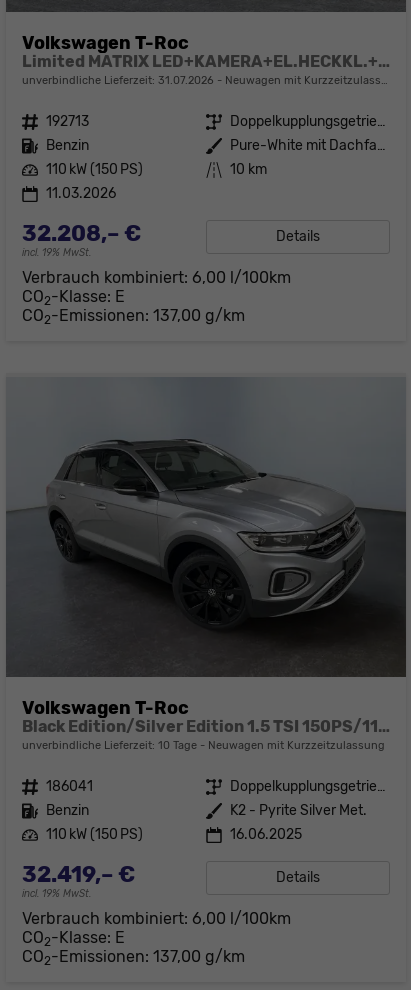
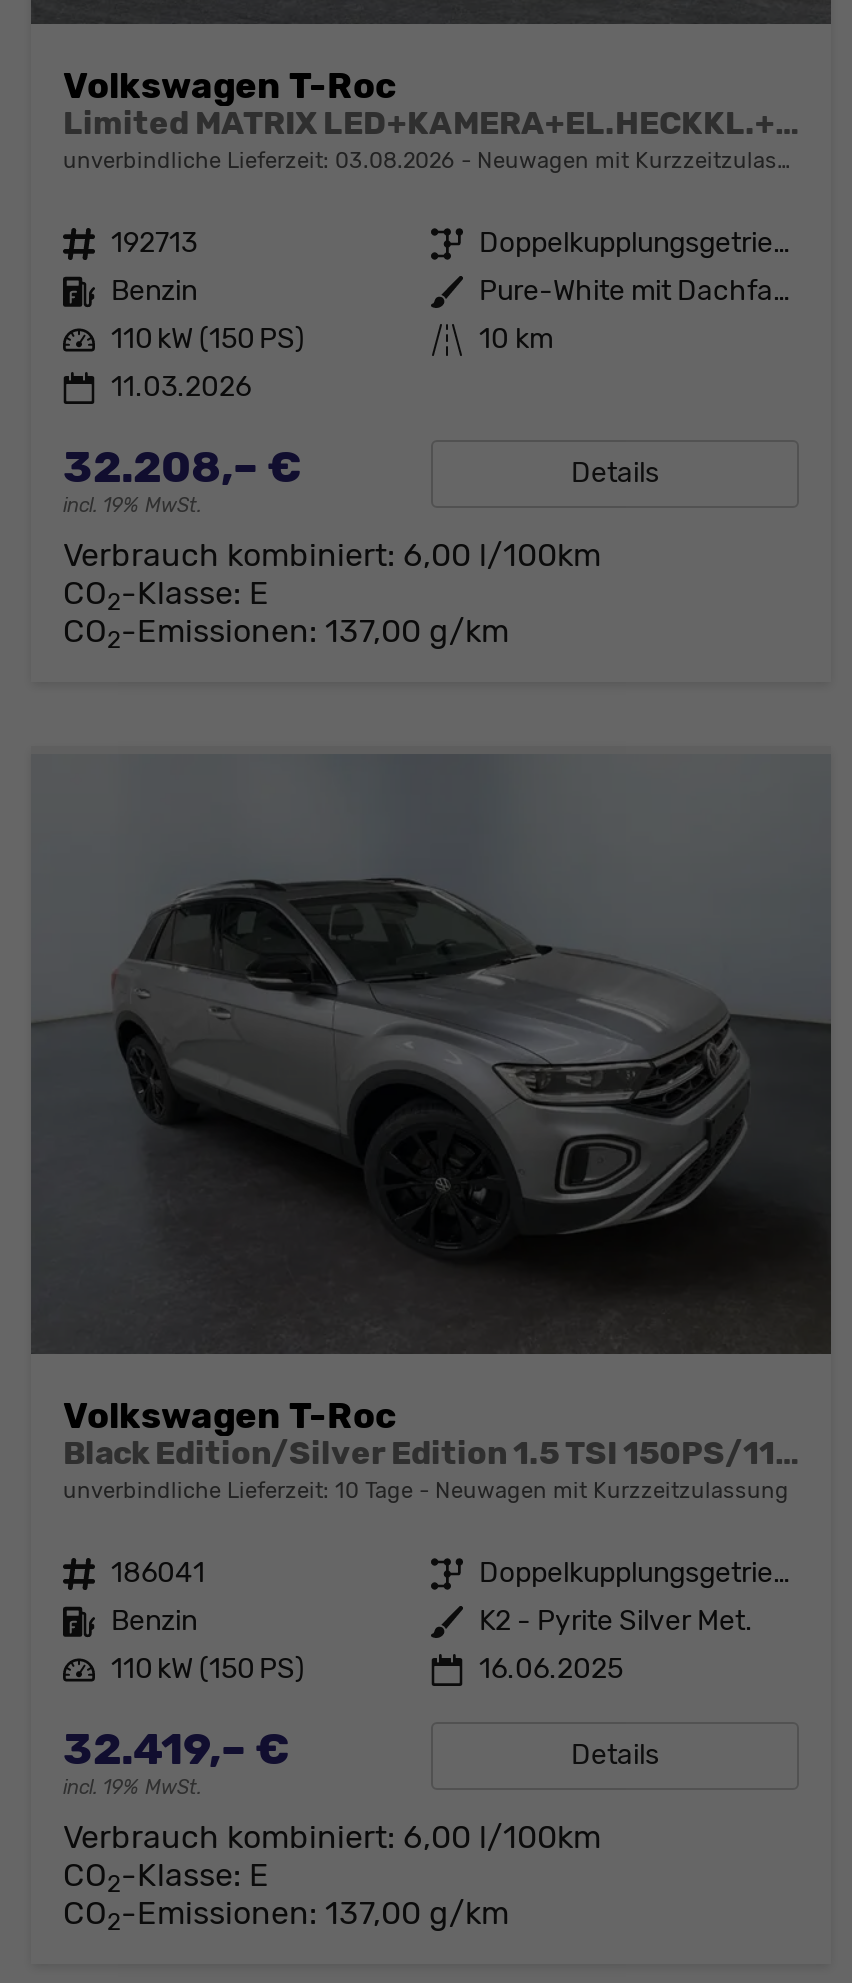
[22,74,214,87] unverbindliche Lieferzeit: 31.07.2026 -> [63,147,455,173] unverbindliche Lieferzeit: 03.08.2026

